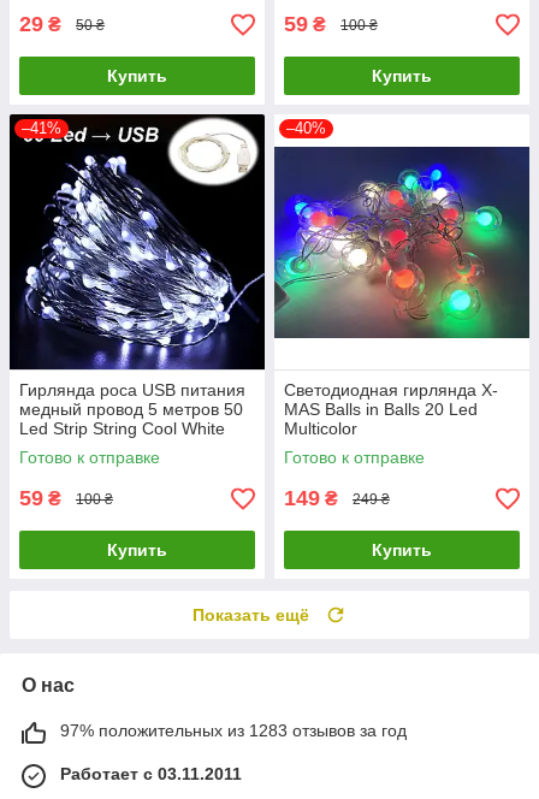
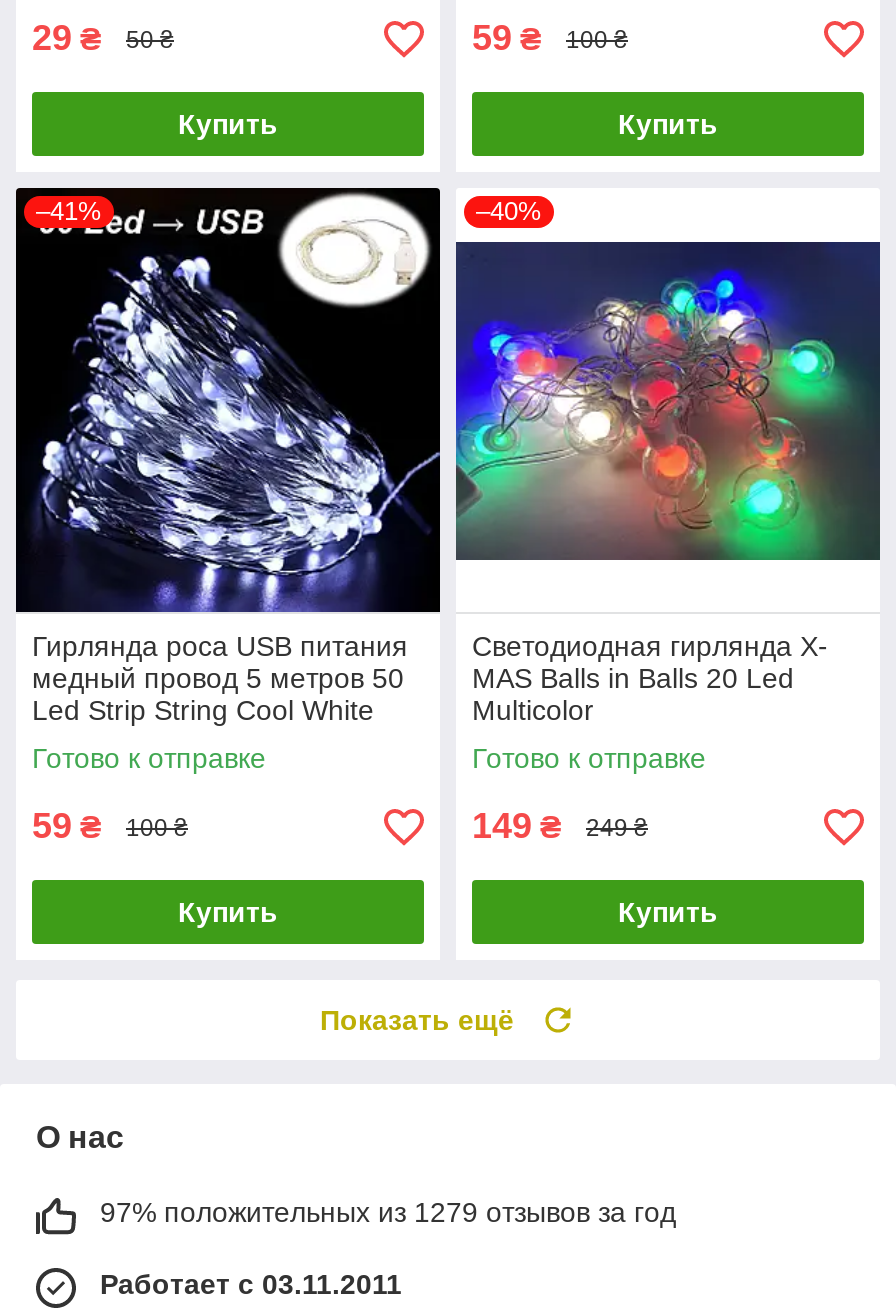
[60,721,407,741] 97% положительных из 1283 отзывов за год -> [100,1197,676,1229] 97% положительных из 1279 отзывов за год

